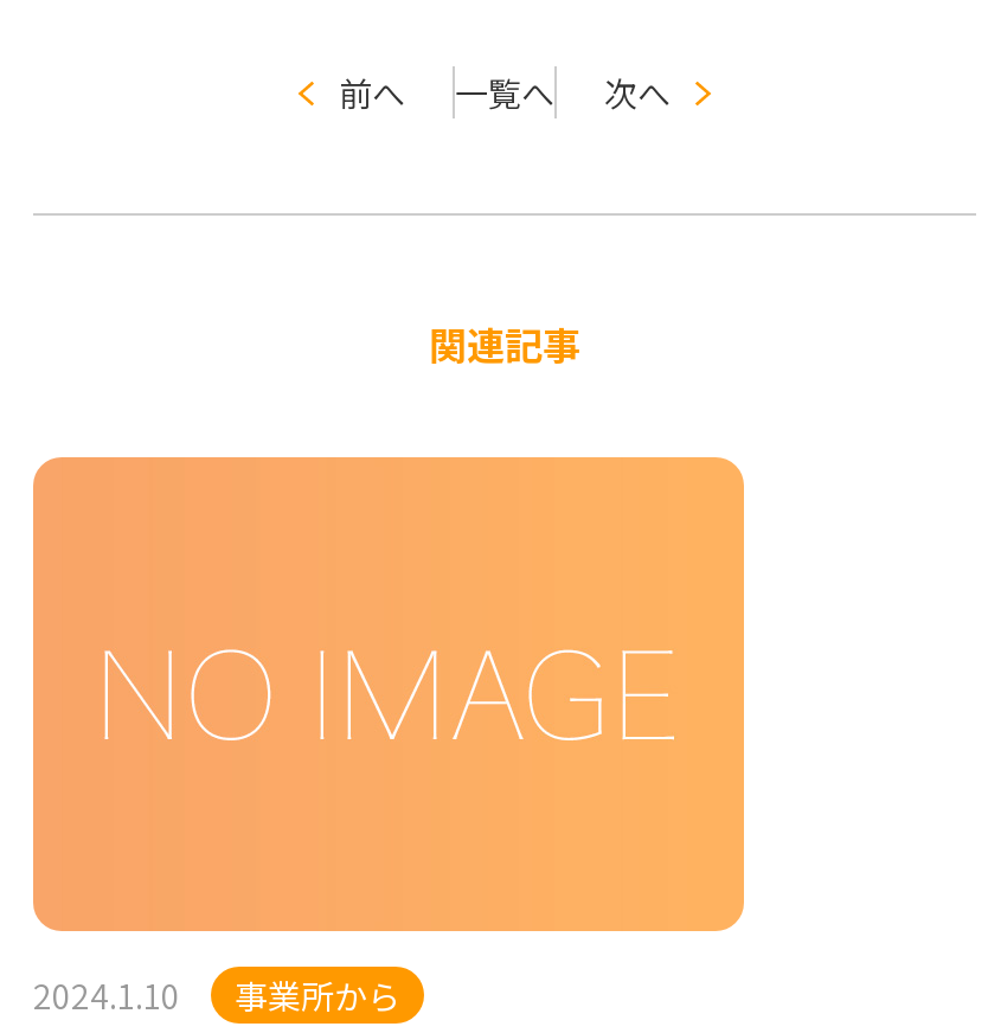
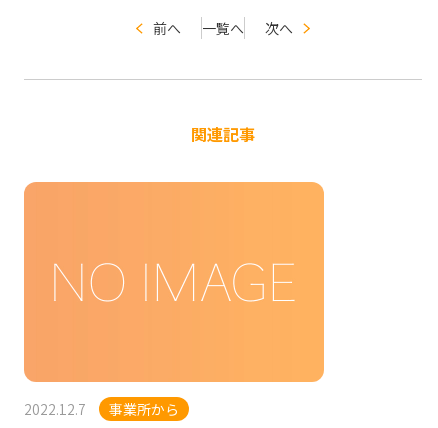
[33,972,400,1020] 2024.1.10 事業所から -> [24,399,179,419] 2022.12.7 事業所から

